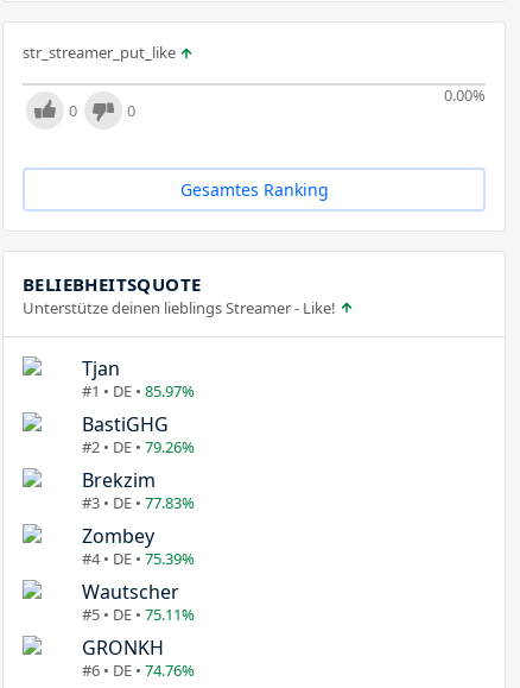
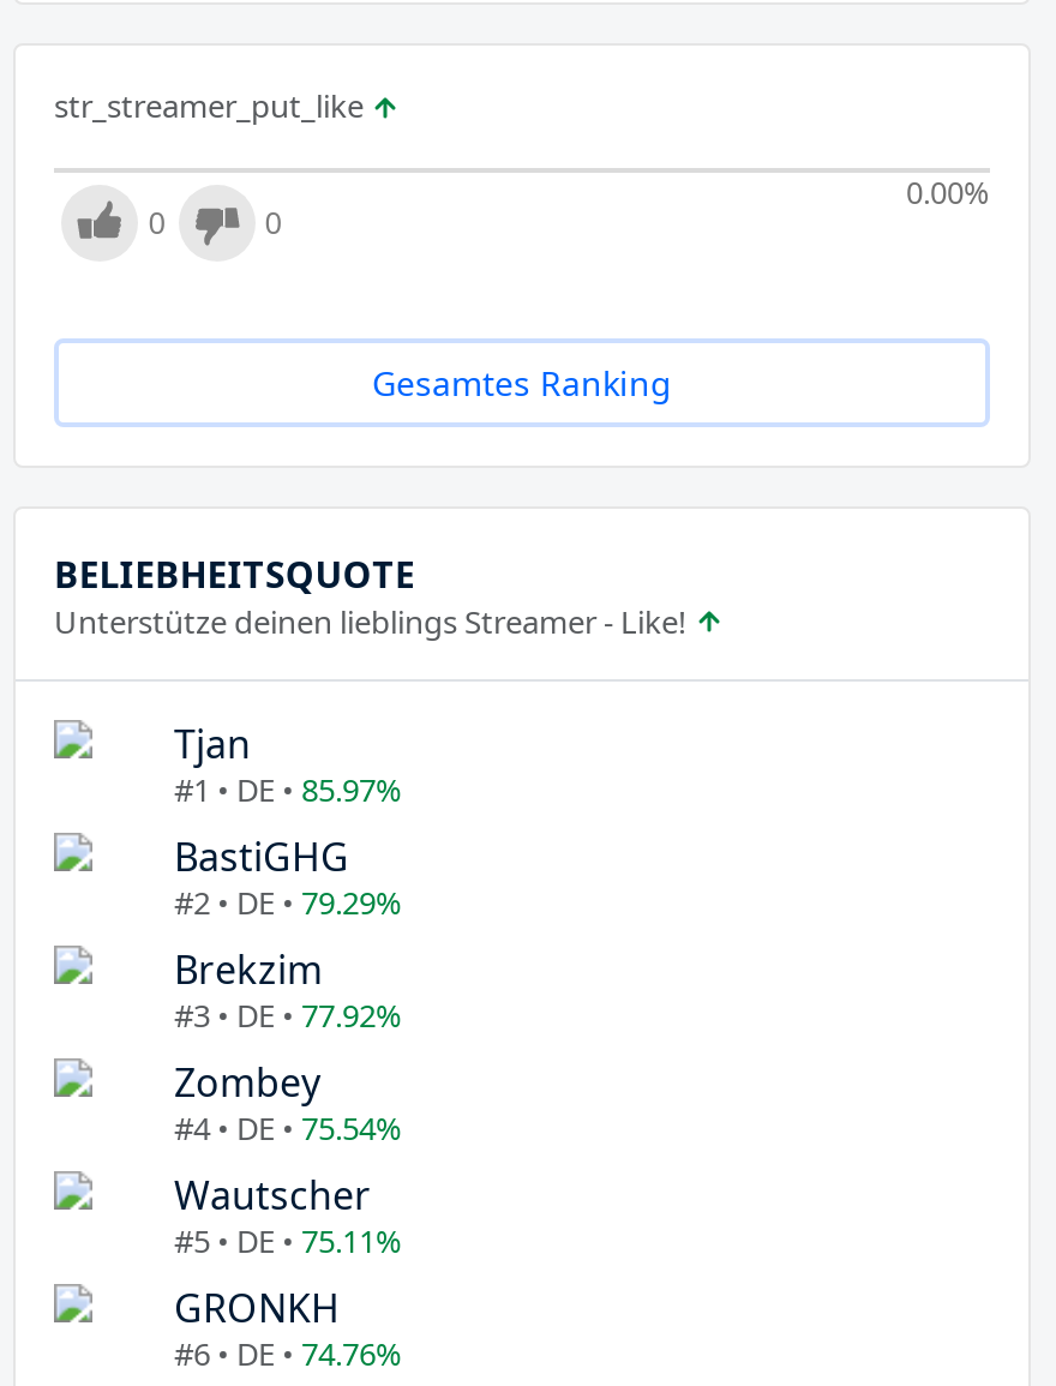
[82,436,195,457] #2 • DE • 79.26% -> [174,881,402,924] #2 • DE • 79.29%
[82,492,195,513] #3 • DE • 77.83% -> [174,994,402,1037] #3 • DE • 77.92%
[82,548,195,569] #4 • DE • 75.39% -> [174,1106,402,1150] #4 • DE • 75.54%

